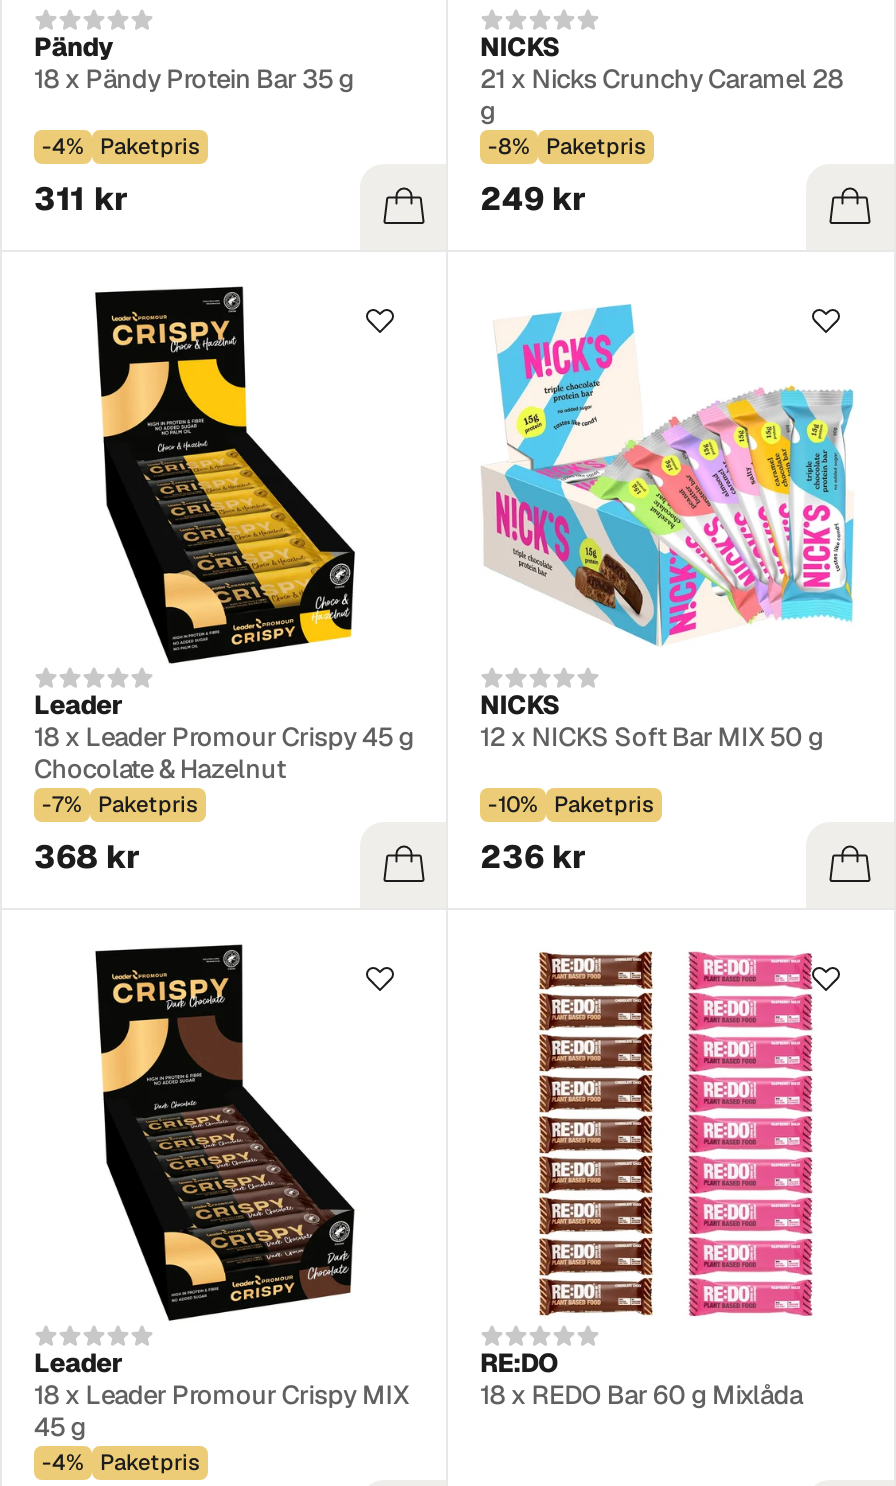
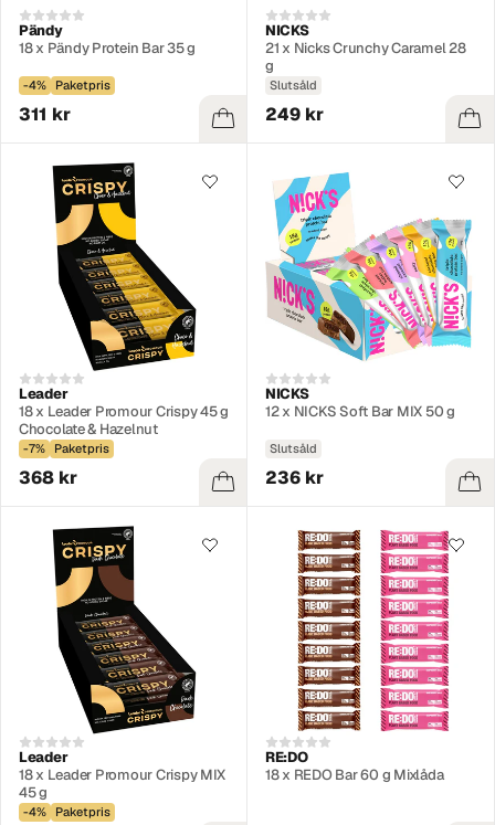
[488,131,646,159] -8% Paketpris -> [270,77,317,92] Slutsåld
[488,789,654,817] -10% Paketpris -> [270,440,317,456] Slutsåld

